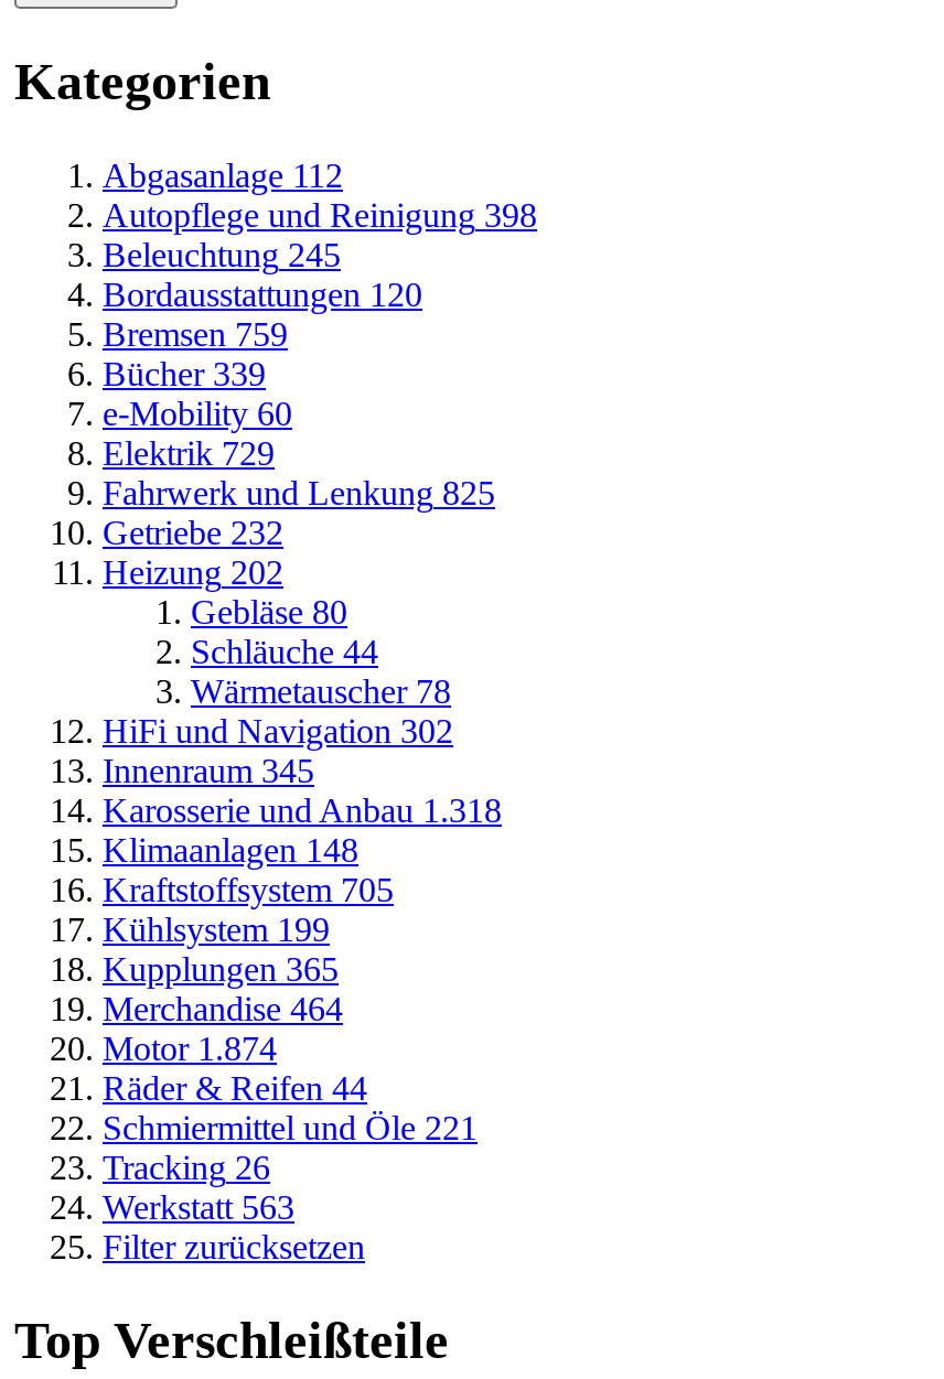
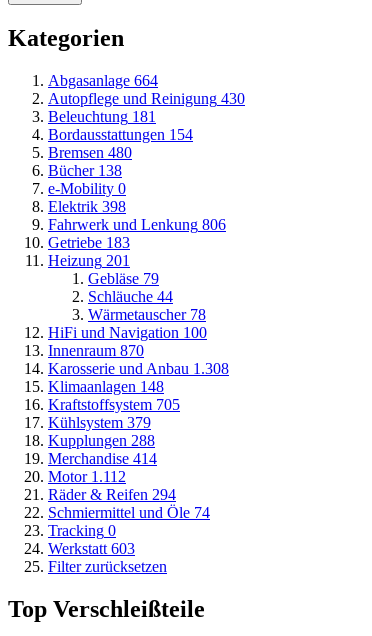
[103,156,343,194] Abgasanlage 112 -> [48,72,158,89] Abgasanlage 664
[103,196,537,233] Autopflege und Reinigung 398 -> [48,90,245,107] Autopflege und Reinigung 430
[103,235,341,273] Beleuchtung 245 -> [48,108,156,125] Beleuchtung 181
[103,275,422,313] Bordausstattungen 120 -> [48,126,193,143] Bordausstattungen 154
[103,315,288,352] Bremsen 759 -> [48,144,132,161] Bremsen 480
[103,355,266,392] Bücher 339 -> [48,162,122,179] Bücher 138
[103,394,292,432] e-Mobility 60 -> [48,180,126,197] e-Mobility 0
[103,434,275,471] Elektrik 729 -> [48,198,126,215] Elektrik 398
[103,474,495,511] Fahrwerk und Lenkung 825 -> [48,216,226,233] Fahrwerk und Lenkung 806
[103,513,283,551] Getriebe 232 -> [48,234,130,251] Getriebe 183
[103,553,283,590] Heizung 202 -> [48,252,130,269] Heizung 201
[191,593,347,630] Gebläse 80 -> [88,270,159,287] Gebläse 79
[103,712,453,749] HiFi und Navigation 302 -> [48,324,207,341] HiFi und Navigation 100
[103,751,314,789] Innenraum 345 -> [48,342,144,359] Innenraum 870
[103,791,502,829] Karosserie und Anbau 1.318 -> [48,360,229,377] Karosserie und Anbau 1.308
[103,910,330,948] Kühlsystem 199 -> [48,414,151,431] Kühlsystem 379
[103,950,339,987] Kupplungen 365 -> [48,432,155,449] Kupplungen 288
[103,989,343,1027] Merchandise 464 -> [48,450,157,467] Merchandise 414
[103,1029,277,1067] Motor 1.874 -> [48,468,126,485] Motor 1.112
[103,1069,367,1106] Räder & Reifen 44 -> [48,486,176,503] Räder & Reifen 294
[103,1108,478,1146] Schmiermittel und Öle 221 -> [48,504,210,521] Schmiermittel und Öle 74
[103,1148,270,1186] Tracking 26 -> [48,522,116,539] Tracking 0
[103,1188,294,1225] Werkstatt 563 -> [48,540,135,557] Werkstatt 603

